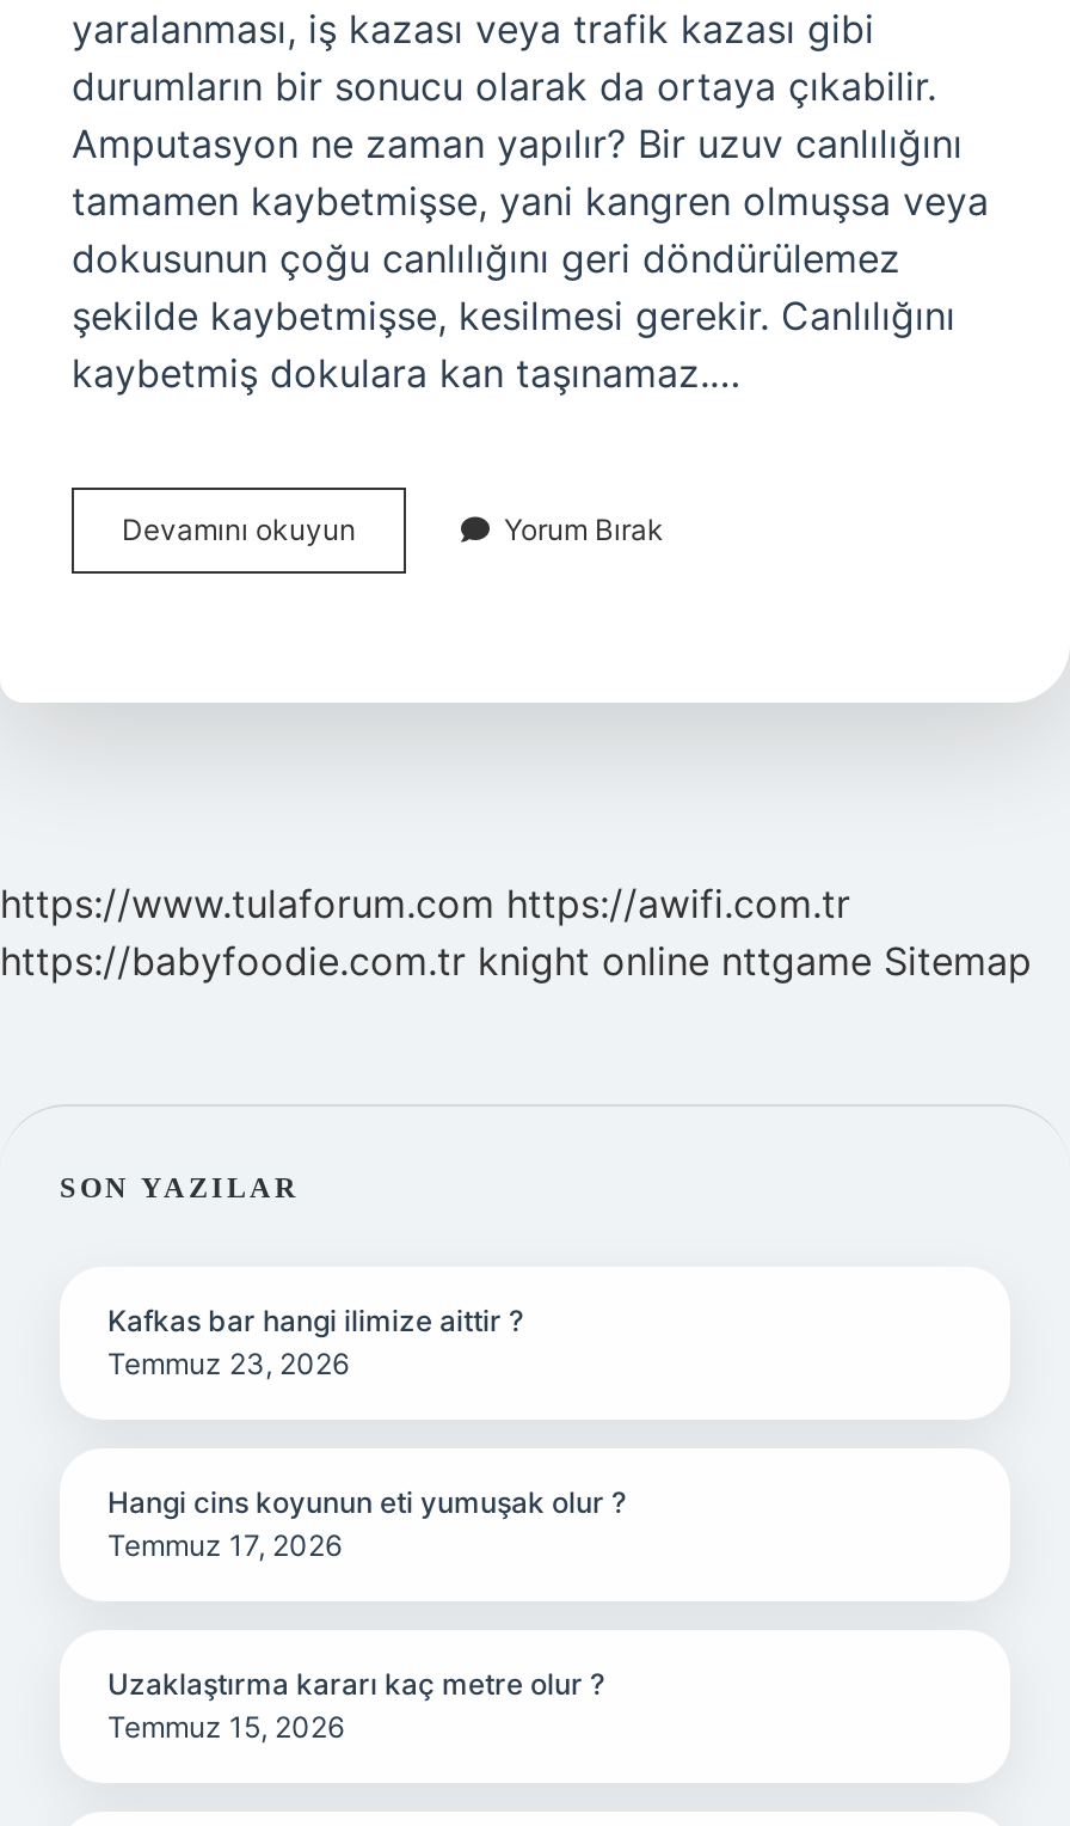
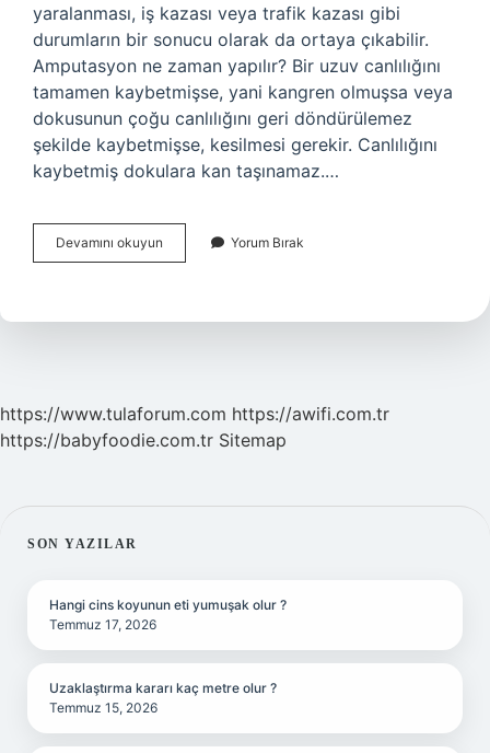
[0,937,1032,985] https://babyfoodie.com.tr knight online nttgame Sitemap -> [0,429,287,451] https://babyfoodie.com.tr Sitemap
[107,1303,523,1381] Kafkas bar hangi ilimize aittir ? | Temmuz 23, 2026 -> none

